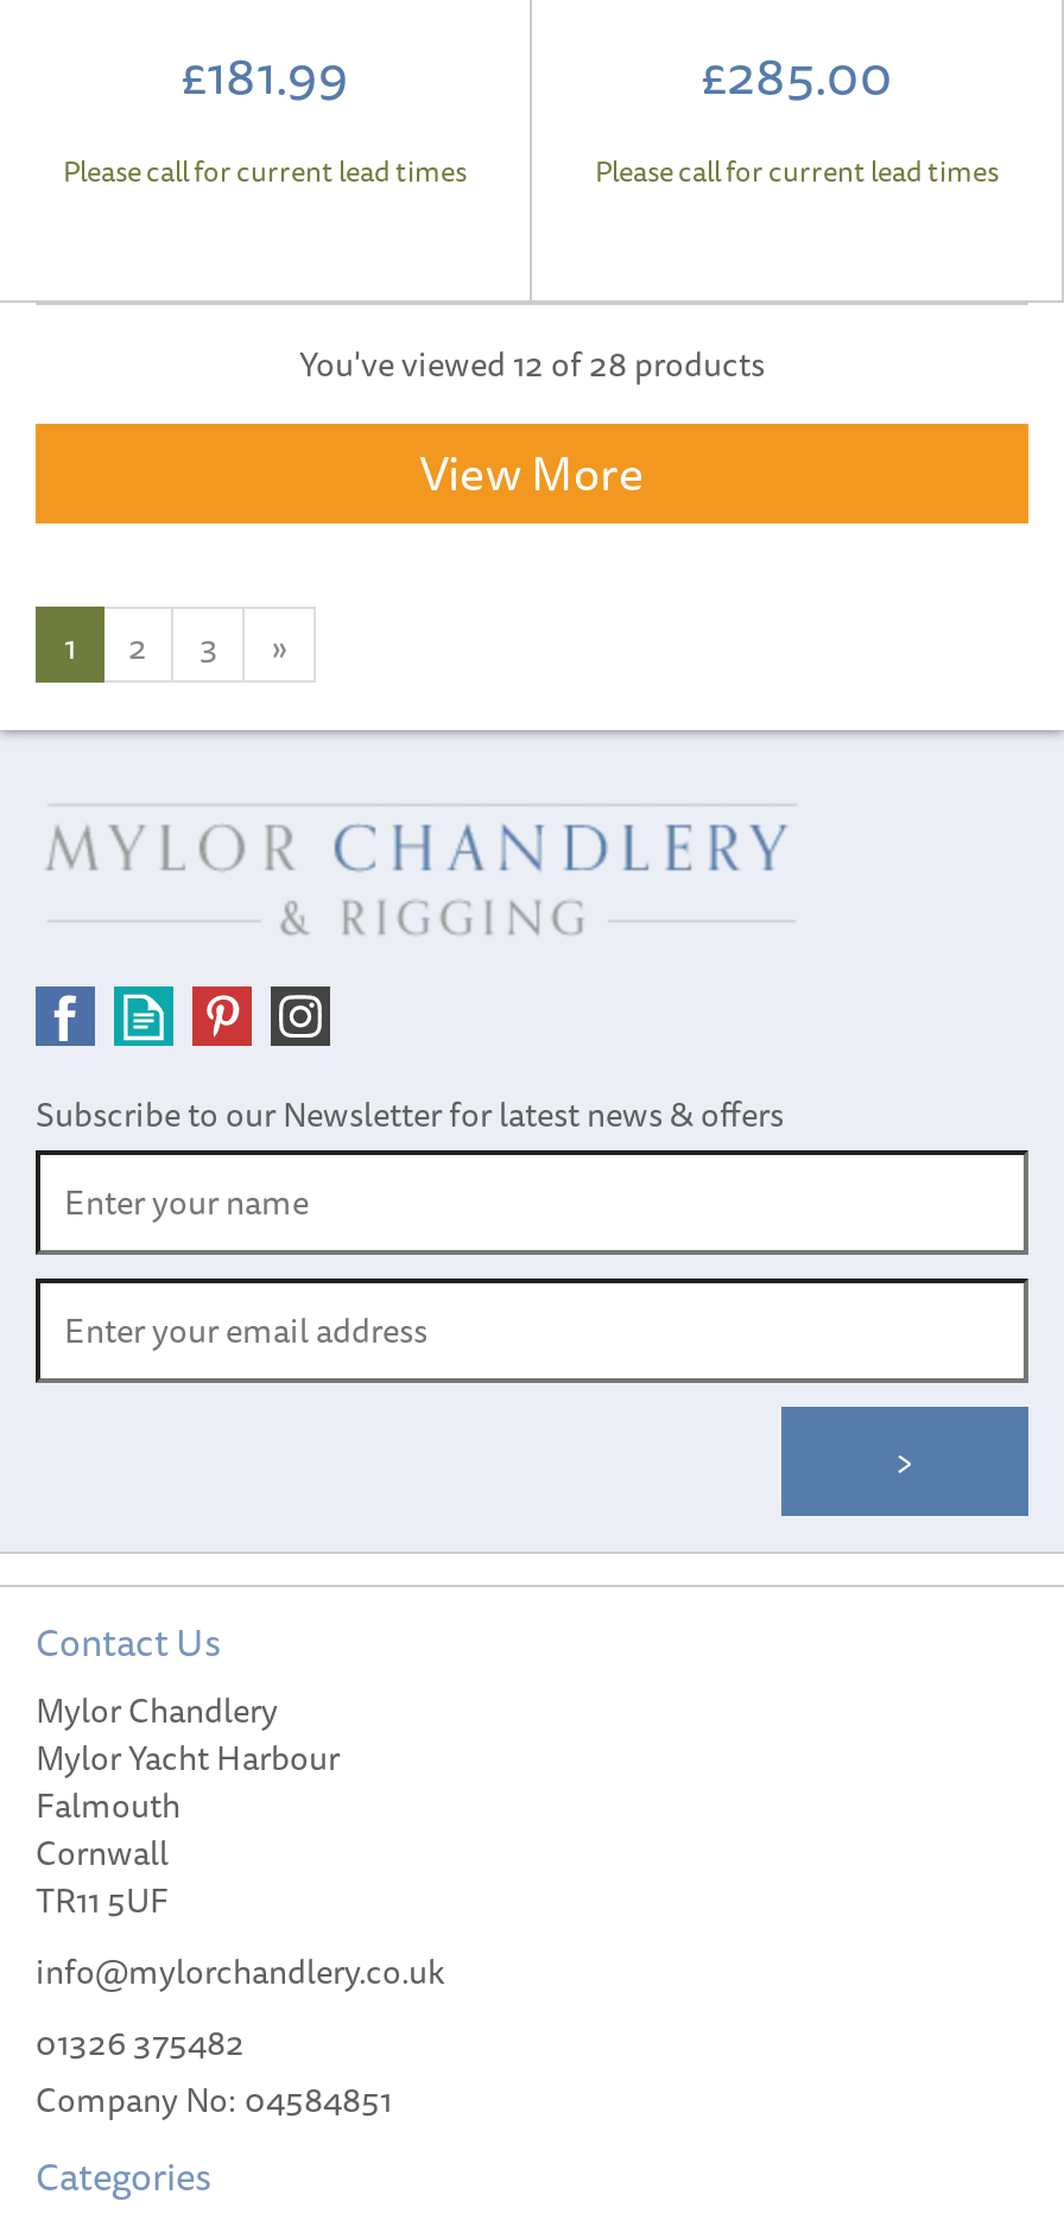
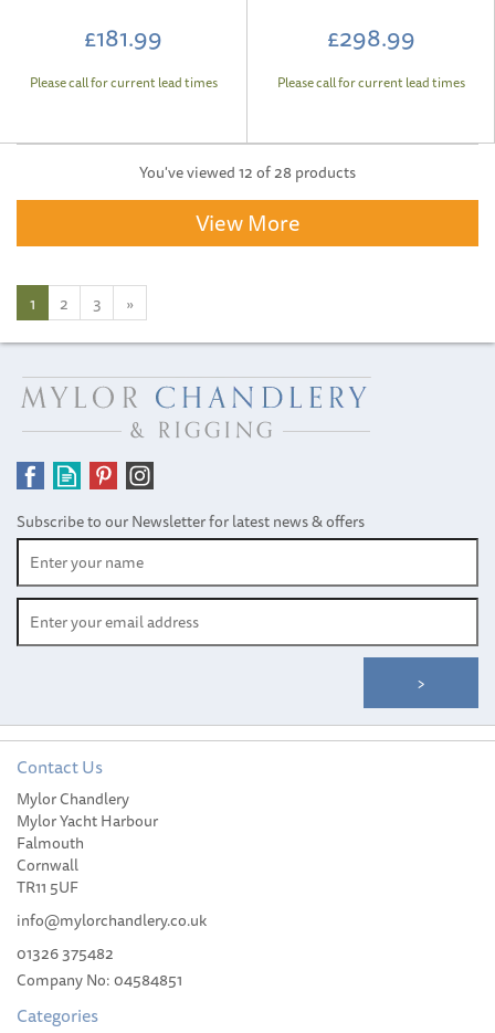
[701,32,893,115] £285.00 -> [327,18,415,56] £298.99

